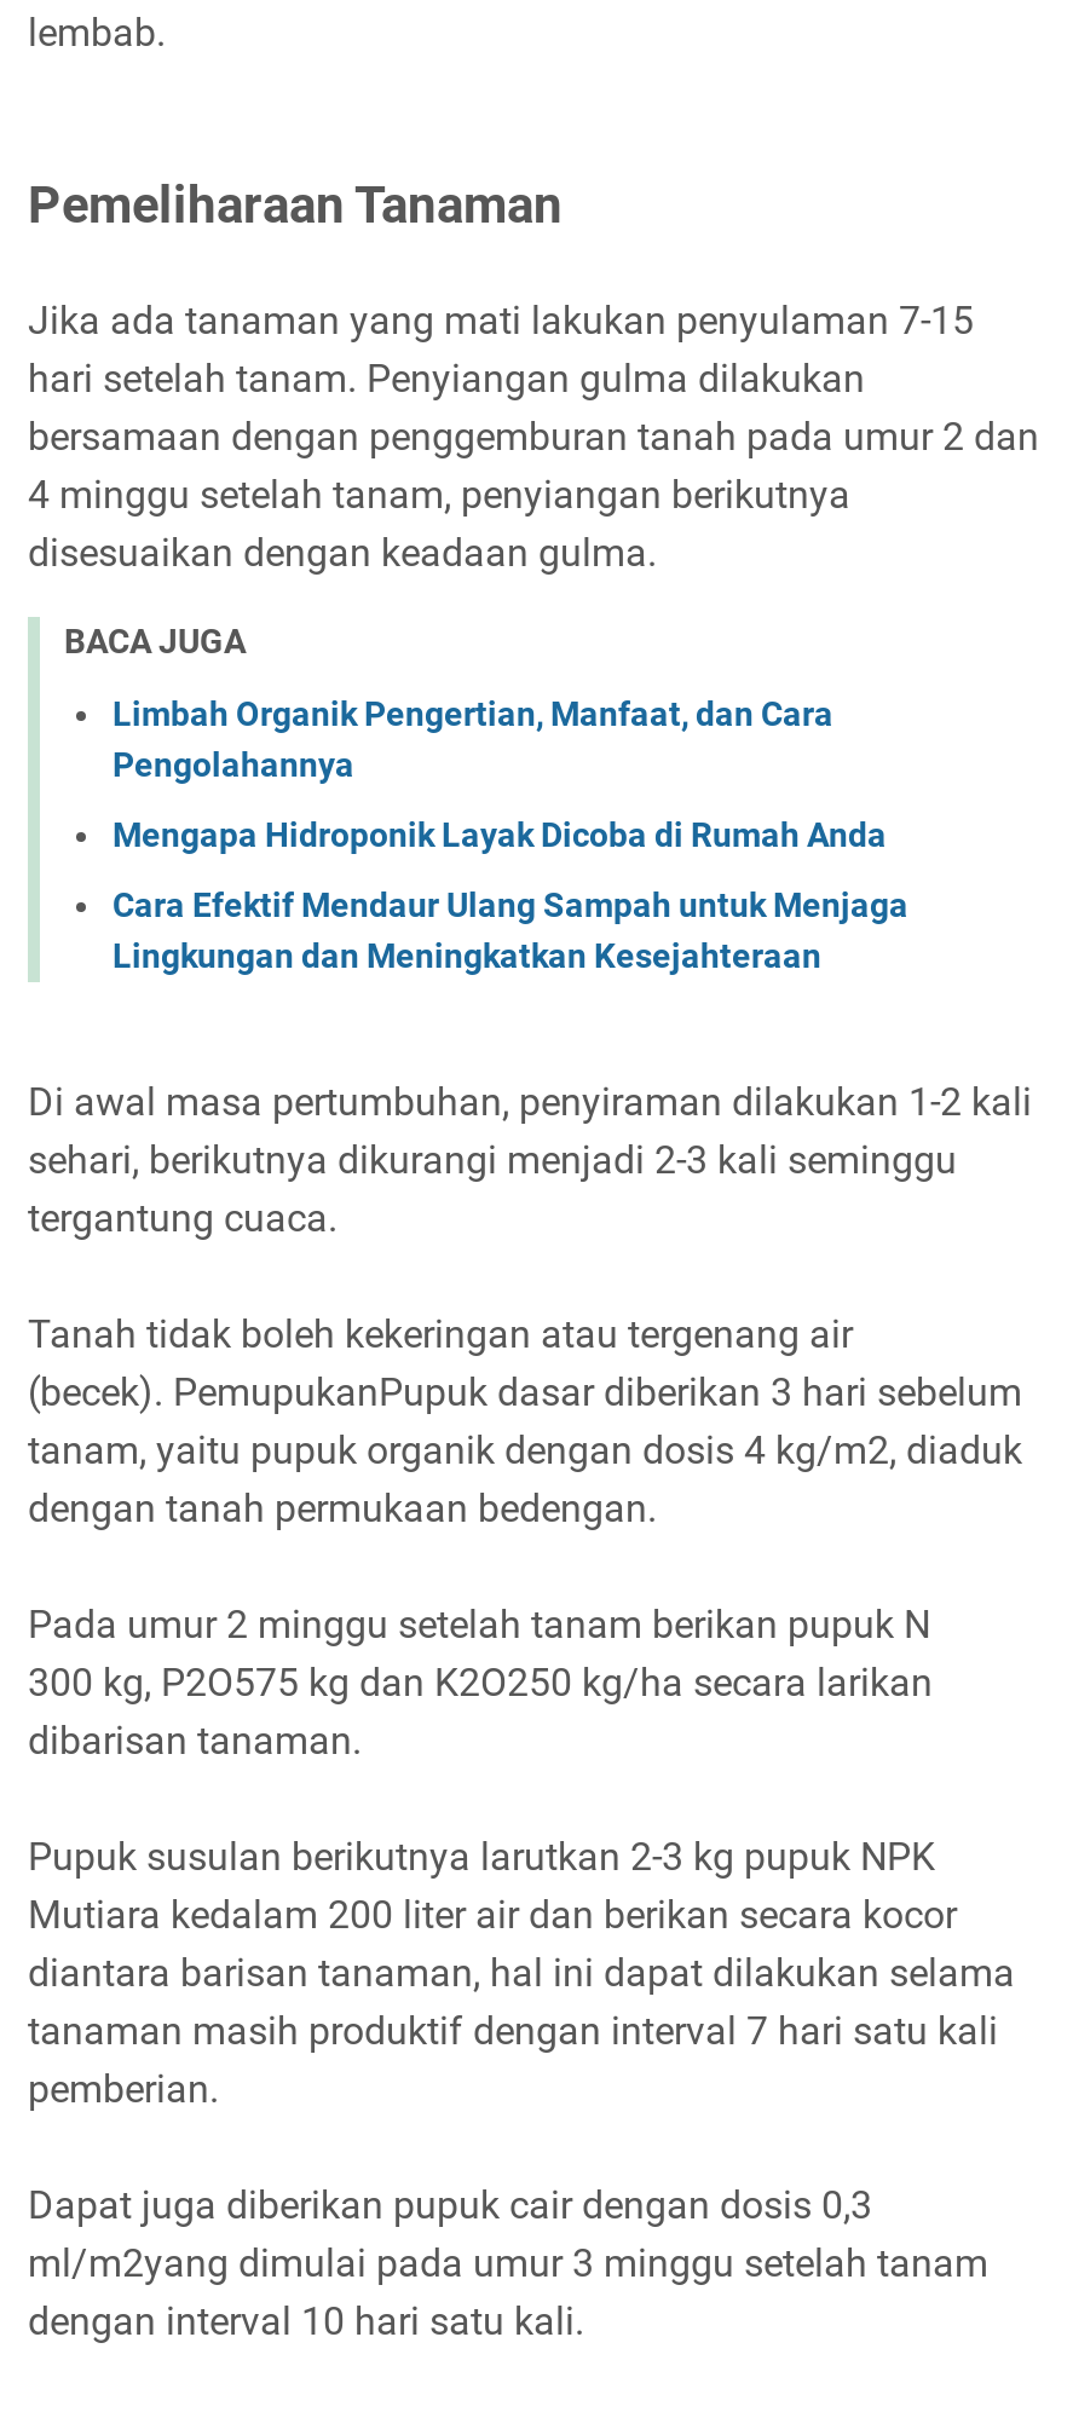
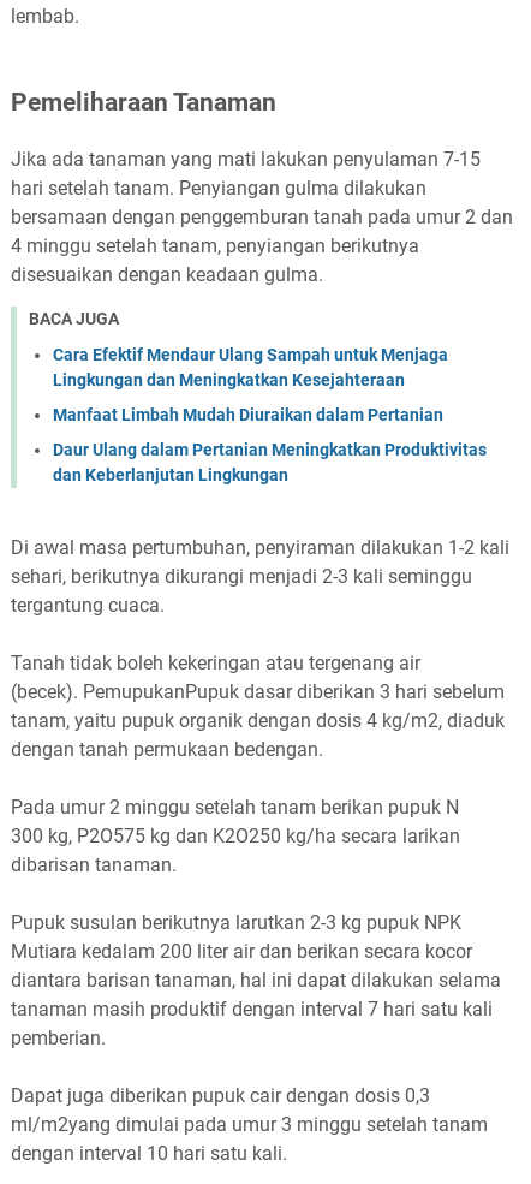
[113,695,887,854] Limbah Organik Pengertian, Manfaat, dan Cara | Pengolahannya | Mengapa Hidroponik Layak Dicoba di Rumah Anda -> none
moved [113,886,908,975] -> [53,345,448,390]: Cara Efektif Mendaur Ulang Sampah untuk Menjaga | Lingkungan dan Meningkatkan Kesejahteraan
none -> [53,405,487,485] Manfaat Limbah Mudah Diuraikan dalam Pertanian | Daur Ulang dalam Pertanian Meningkatkan Produktivitas | dan Keberlanjutan Lingkungan

